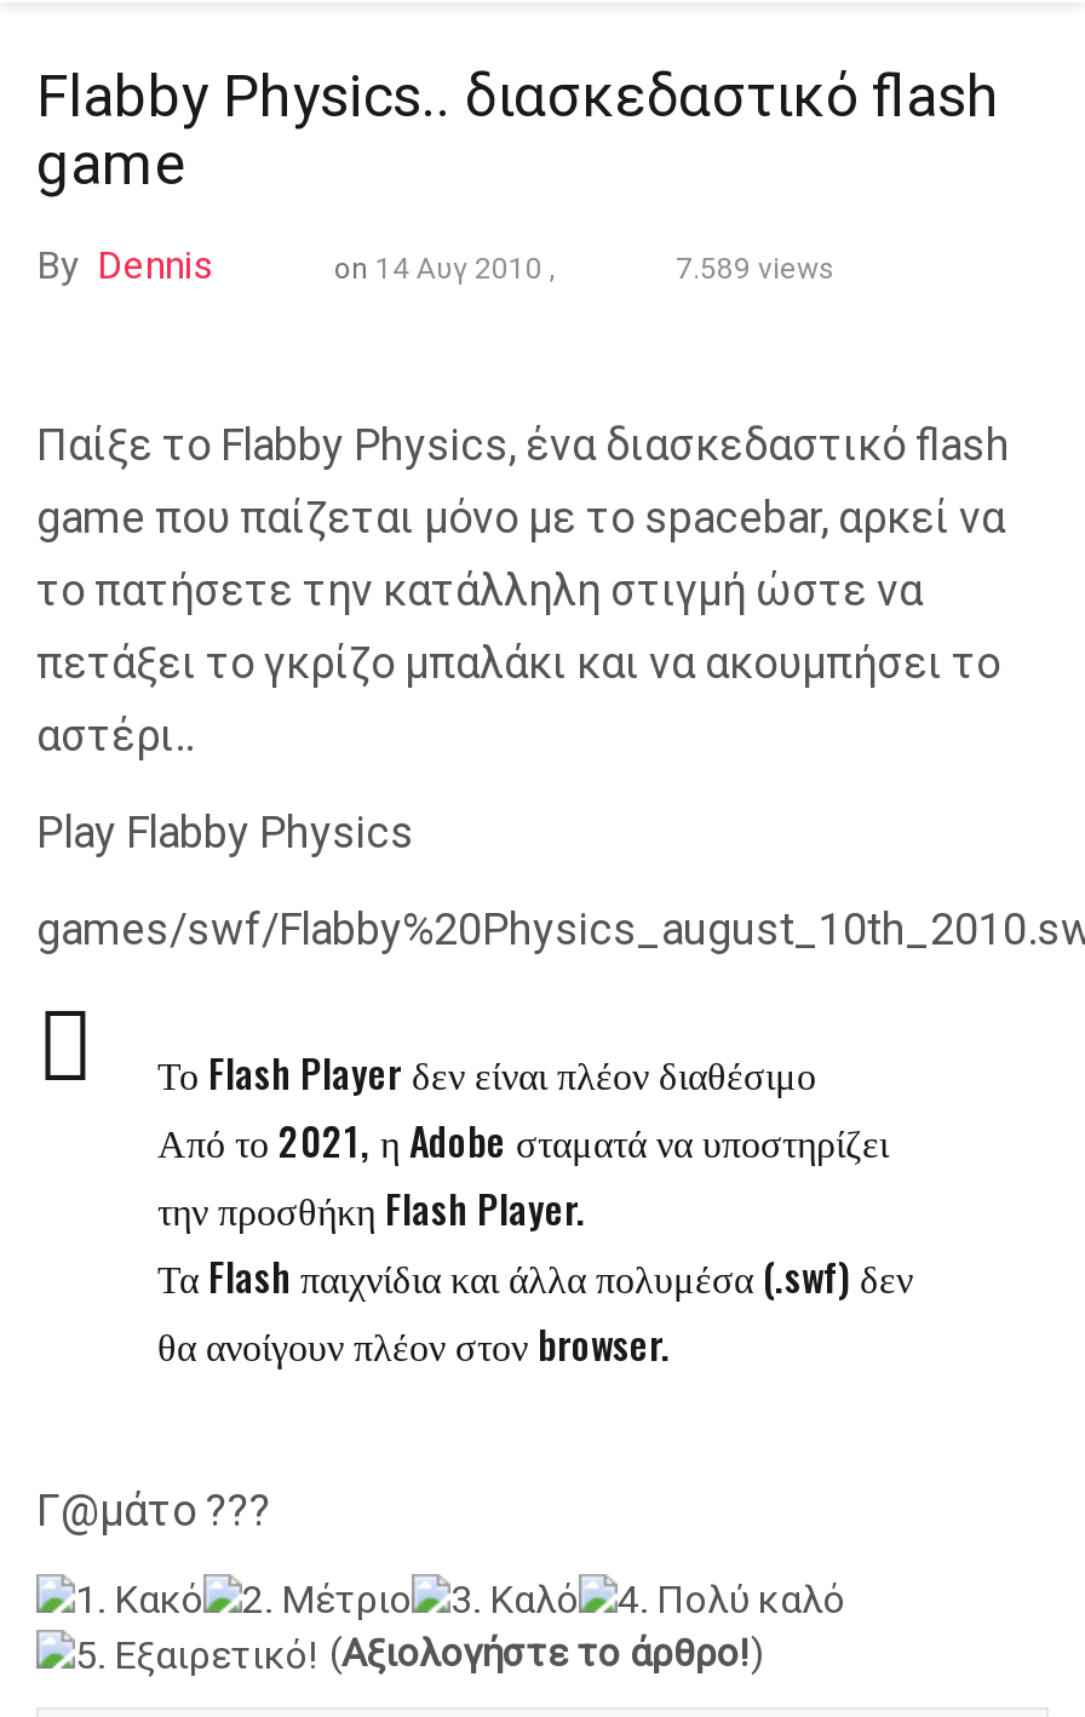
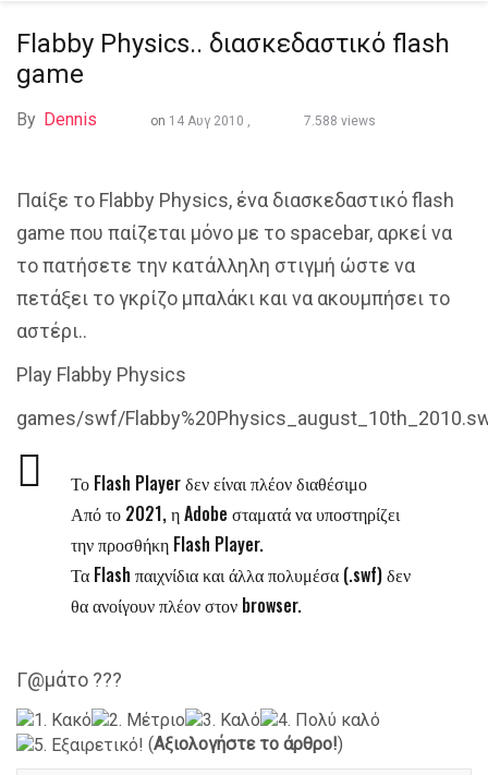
[676,252,836,286] 7.589 views -> [304,113,376,129] 7.588 views

